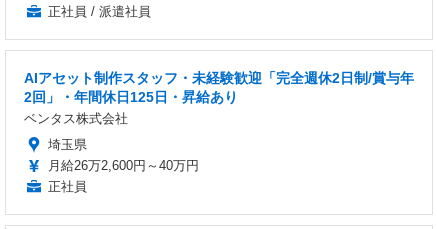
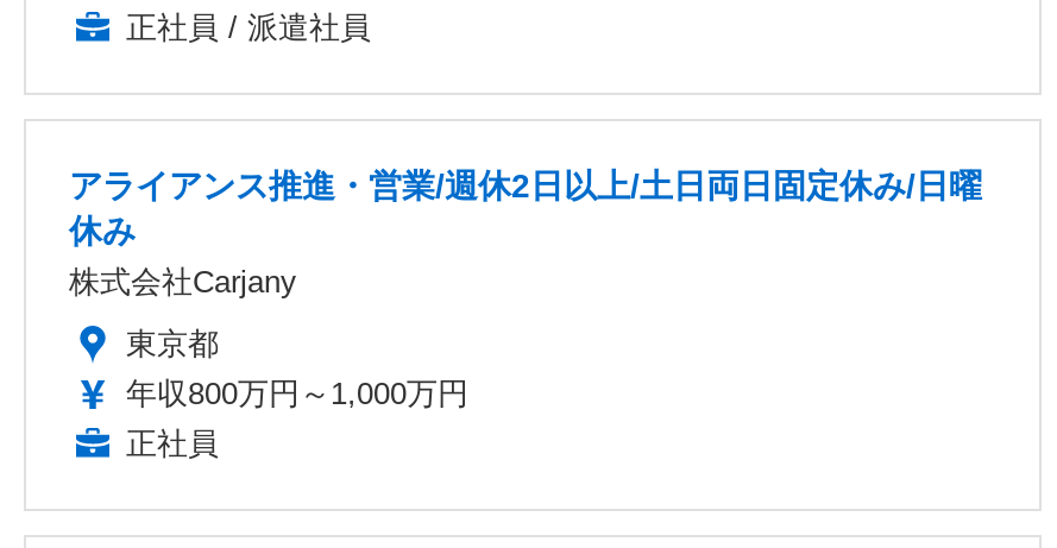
[24,70,414,126] AIアセット制作スタッフ・未経験歓迎「完全週休2日制/賞与年 | 2回」・年間休日125日・昇給あり | ベンタス株式会社 -> [69,166,982,300] アライアンス推進・営業/週休2日以上/土日両日固定休み/日曜 | 休み | 株式会社Carjany
[48,137,199,173] 埼玉県 | 月給26万2,600円～40万円 -> [126,326,468,411] 東京都 | 年収800万円～1,000万円

